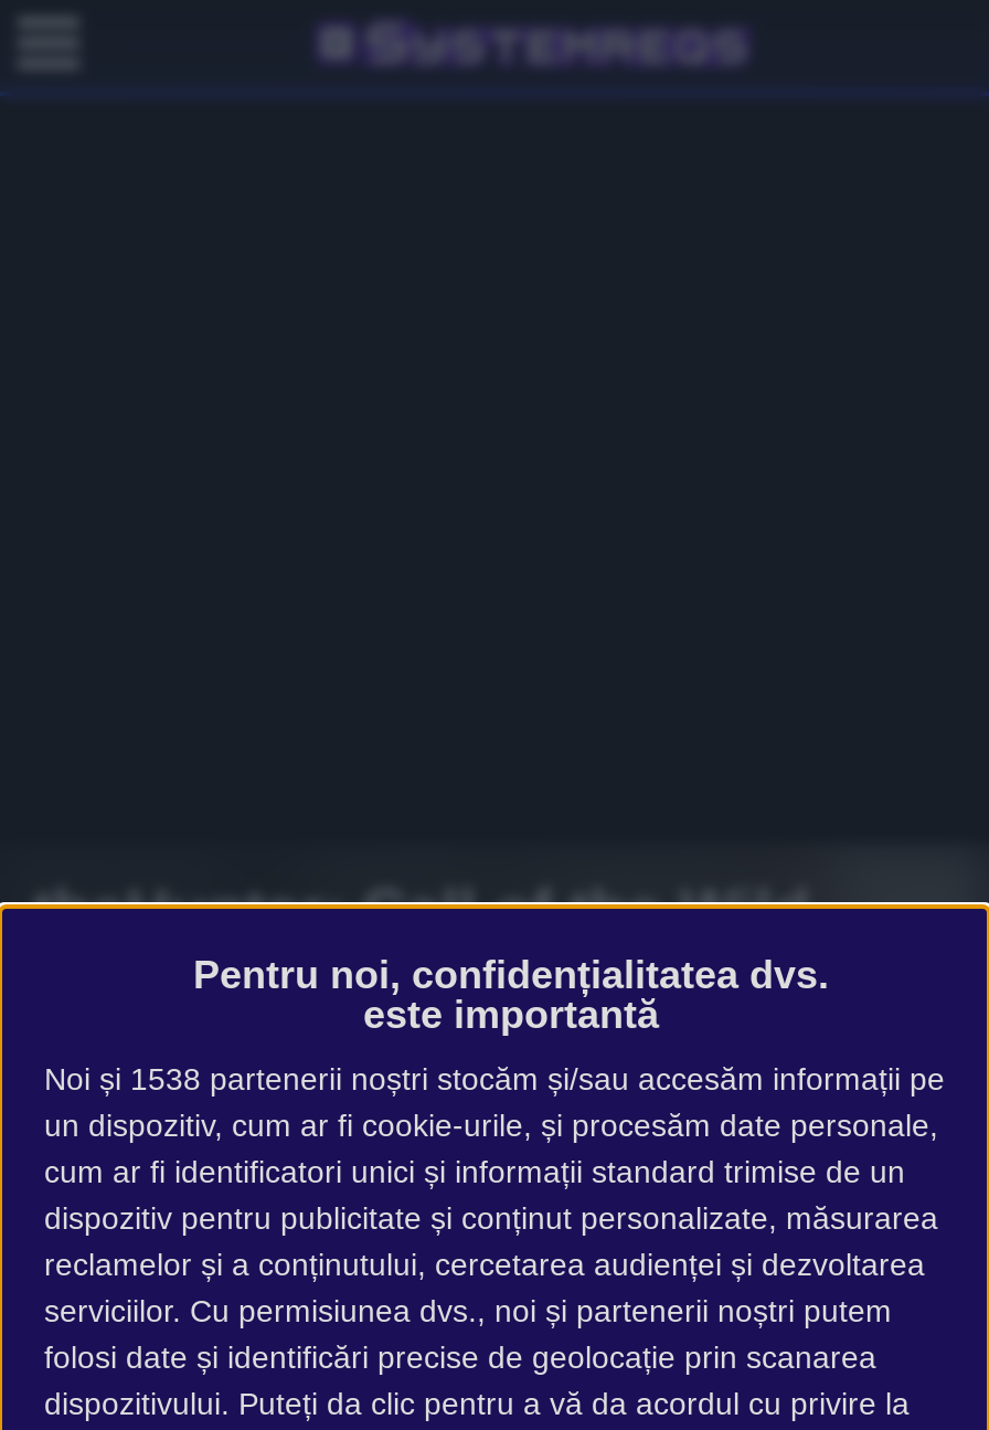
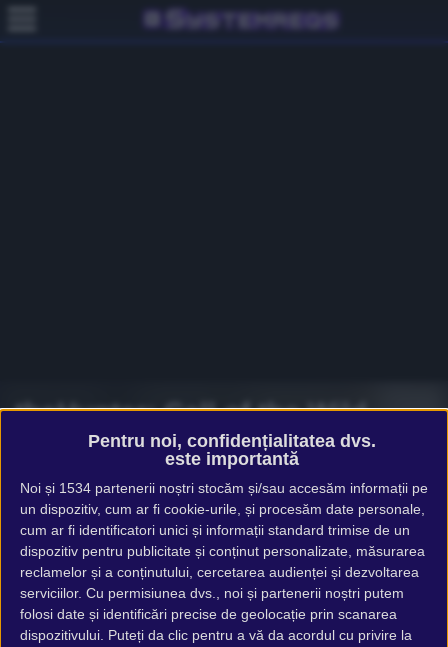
[44,1062,945,1097] Noi și 1538 parteneri i noștri stocăm și/sau accesăm informații pe -> [20,480,428,496] Noi și 1534 parteneri i noștri stocăm și/sau accesăm informații pe

